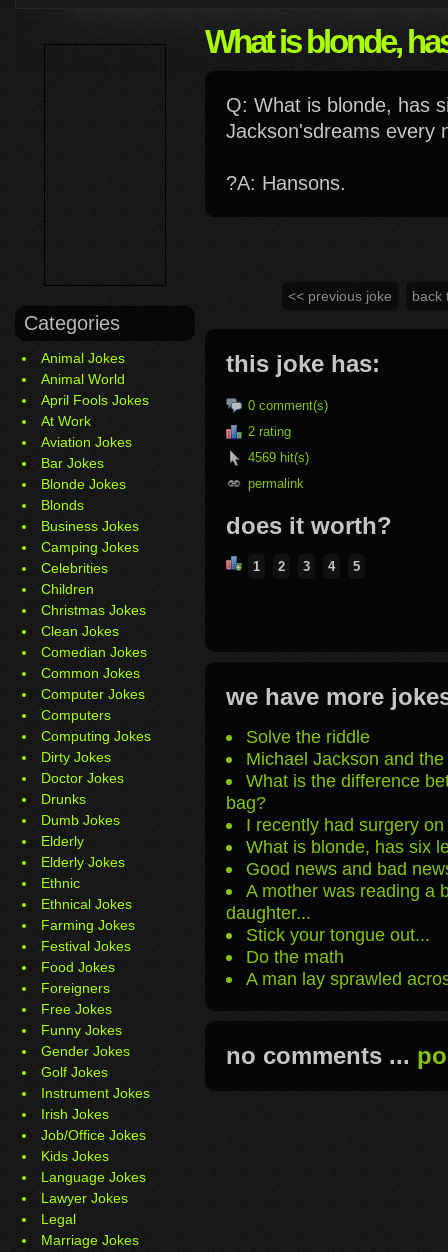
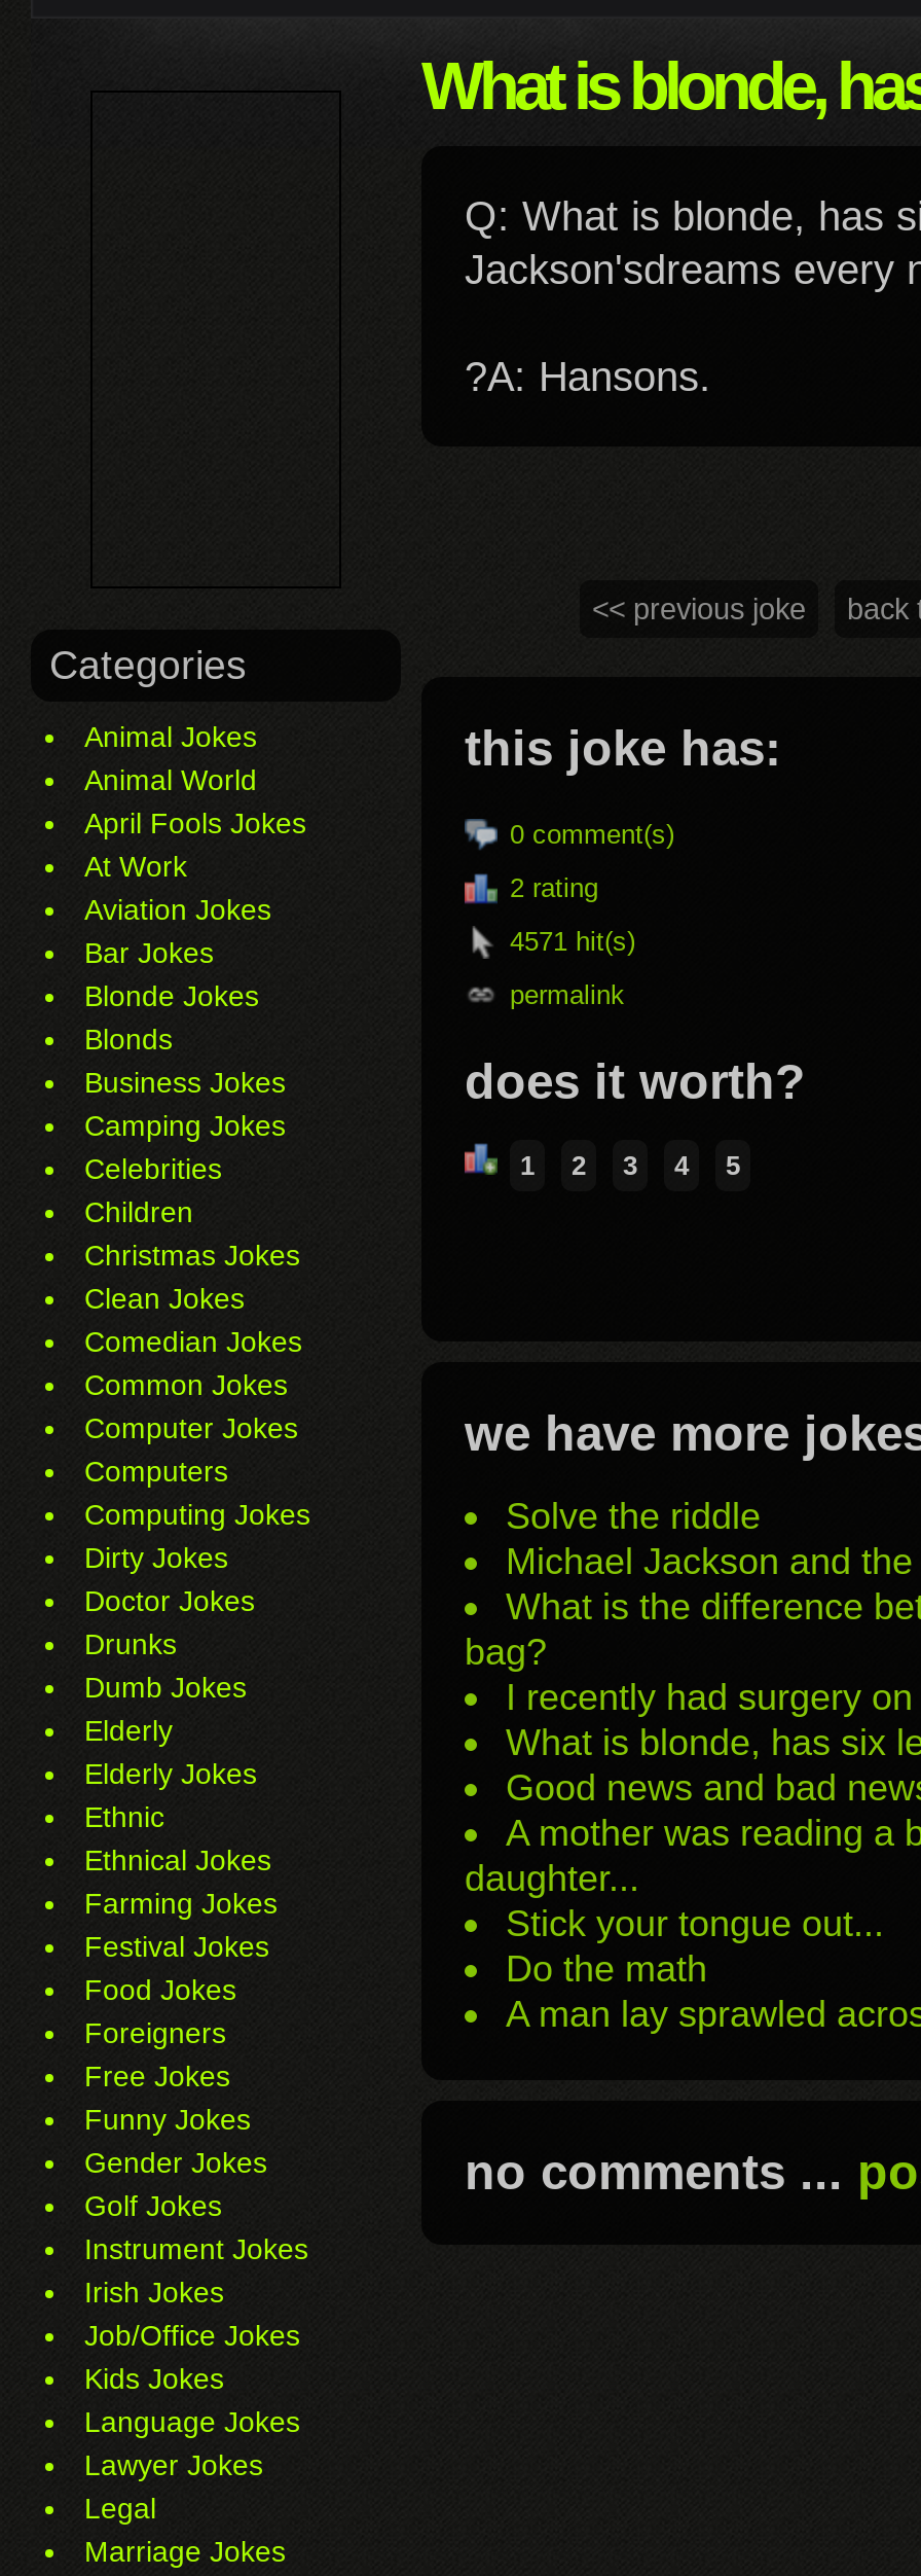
[248,450,309,465] 4569 hit(s) -> [510,926,635,957] 4571 hit(s)

